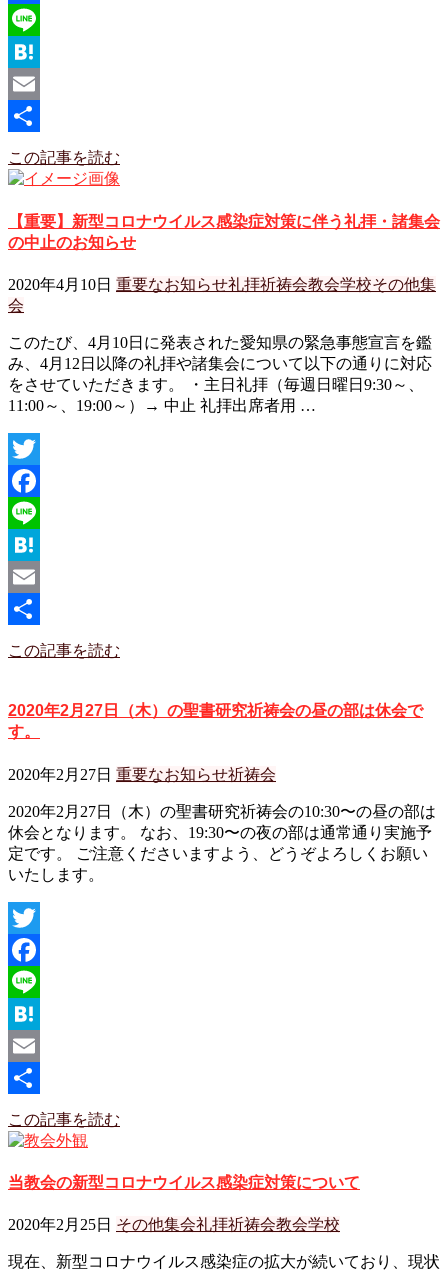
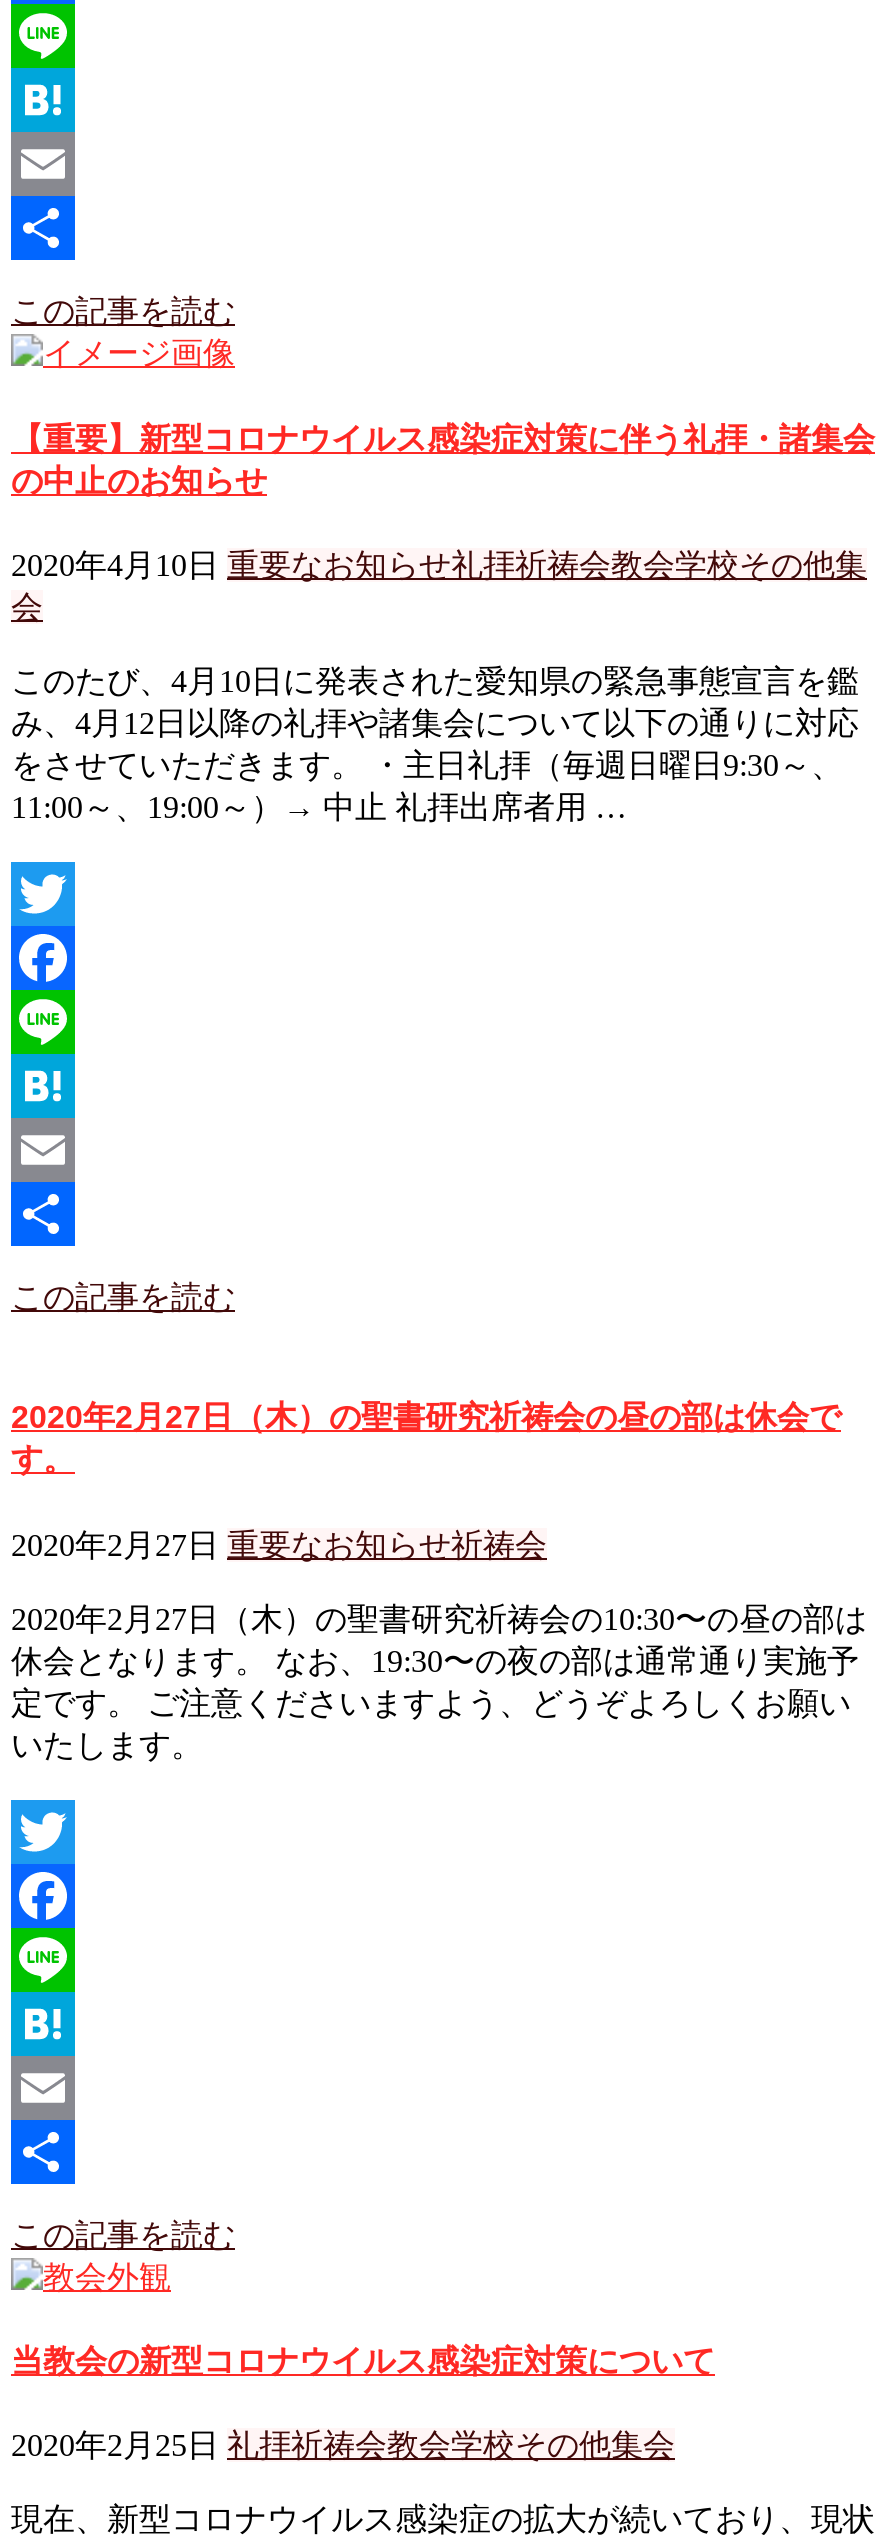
[8,1216,340,1233] 2020年2月25日 その他集会礼拝祈祷会教会学校 -> [11,2428,675,2462] 2020年2月25日 礼拝祈祷会教会学校その他集会

